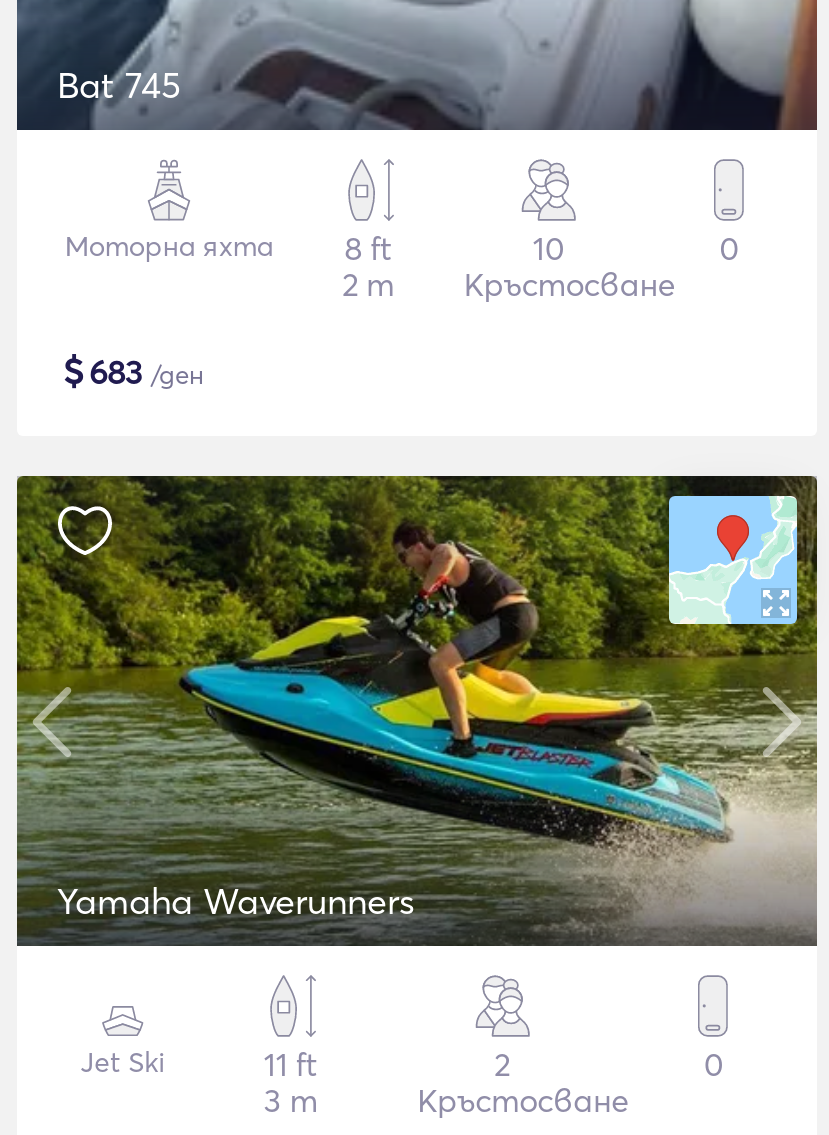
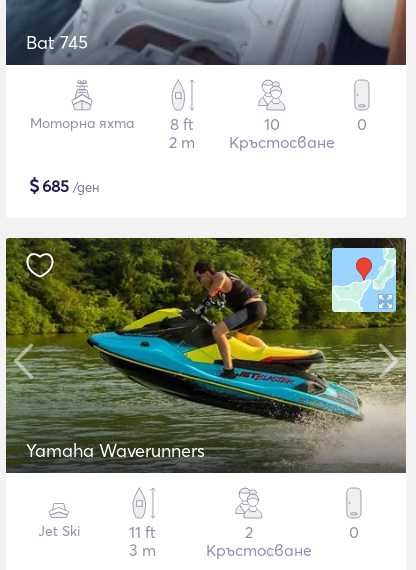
[63,348,205,394] $683 /ден -> [29,174,100,197] $685 /ден

